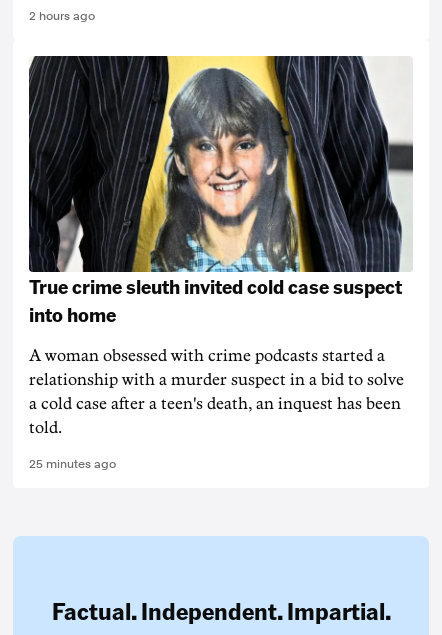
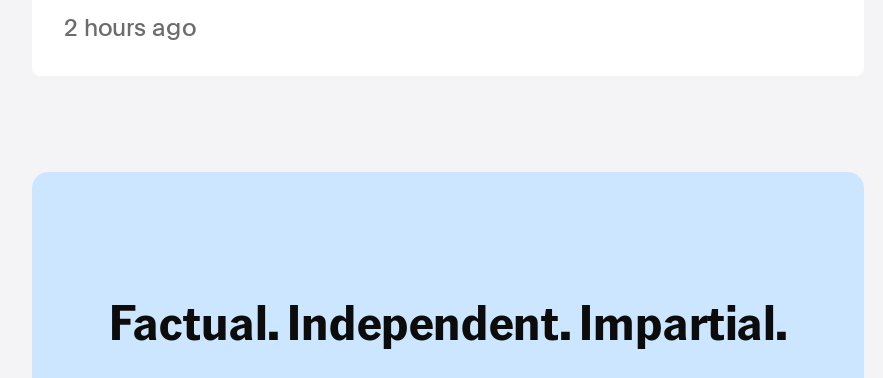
[28,55,414,471] [image] | True crime sleuth invited cold case suspect | into home | A woman obsessed with crime podcasts started a | relationship with a murder suspect in a bid to solve | a cold case after a teen's death, an inquest has been | told. | 25 minutes ago -> none

